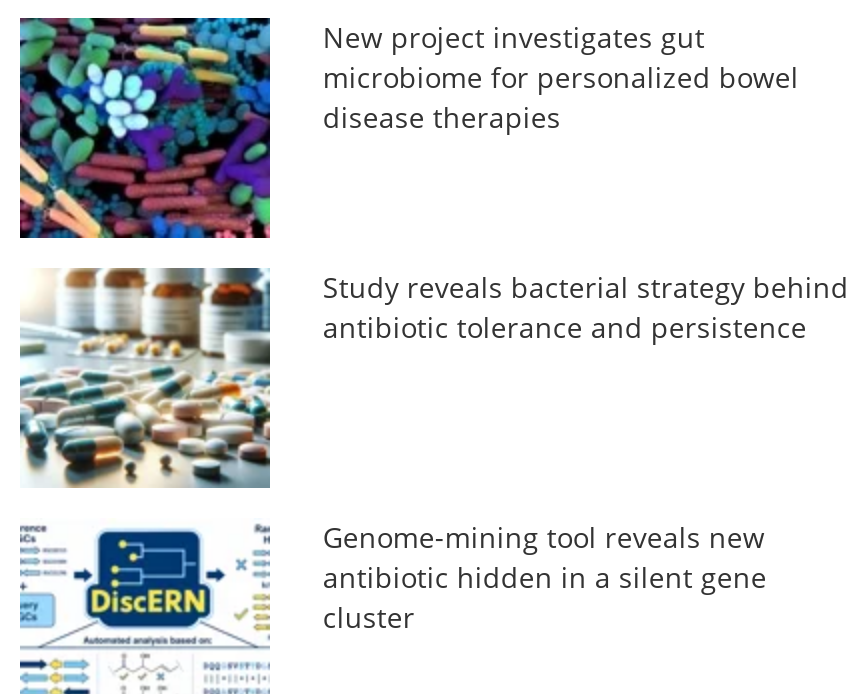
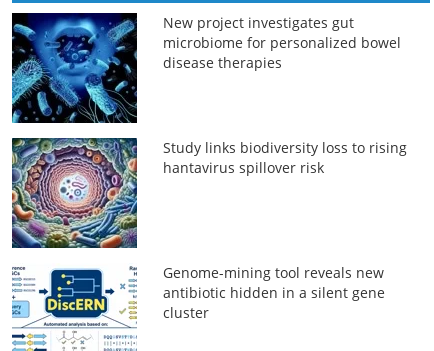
[18,16,849,346] [image] | Study reveals bacterial strategy behind | antibiotic tolerance and persistence -> [11,12,407,177] [image] | Study links biodiversity loss to rising | hantavirus spillover risk
[18,266,270,490] [image] -> [11,137,138,249] [image]

